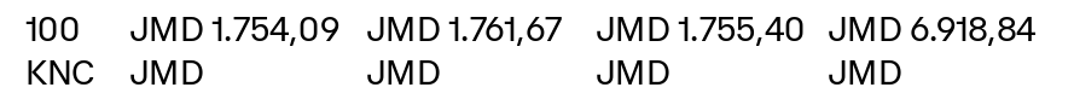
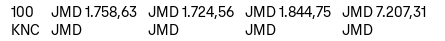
[129,6,339,49] JMD 1.754,09 -> [51,2,137,20] JMD 1.758,63
[366,6,562,49] JMD 1.761,67 -> [148,2,234,20] JMD 1.724,56
[596,6,806,49] JMD 1.755,40 -> [245,2,331,20] JMD 1.844,75
[828,6,1035,49] JMD 6.918,84 -> [342,2,426,20] JMD 7.207,31

